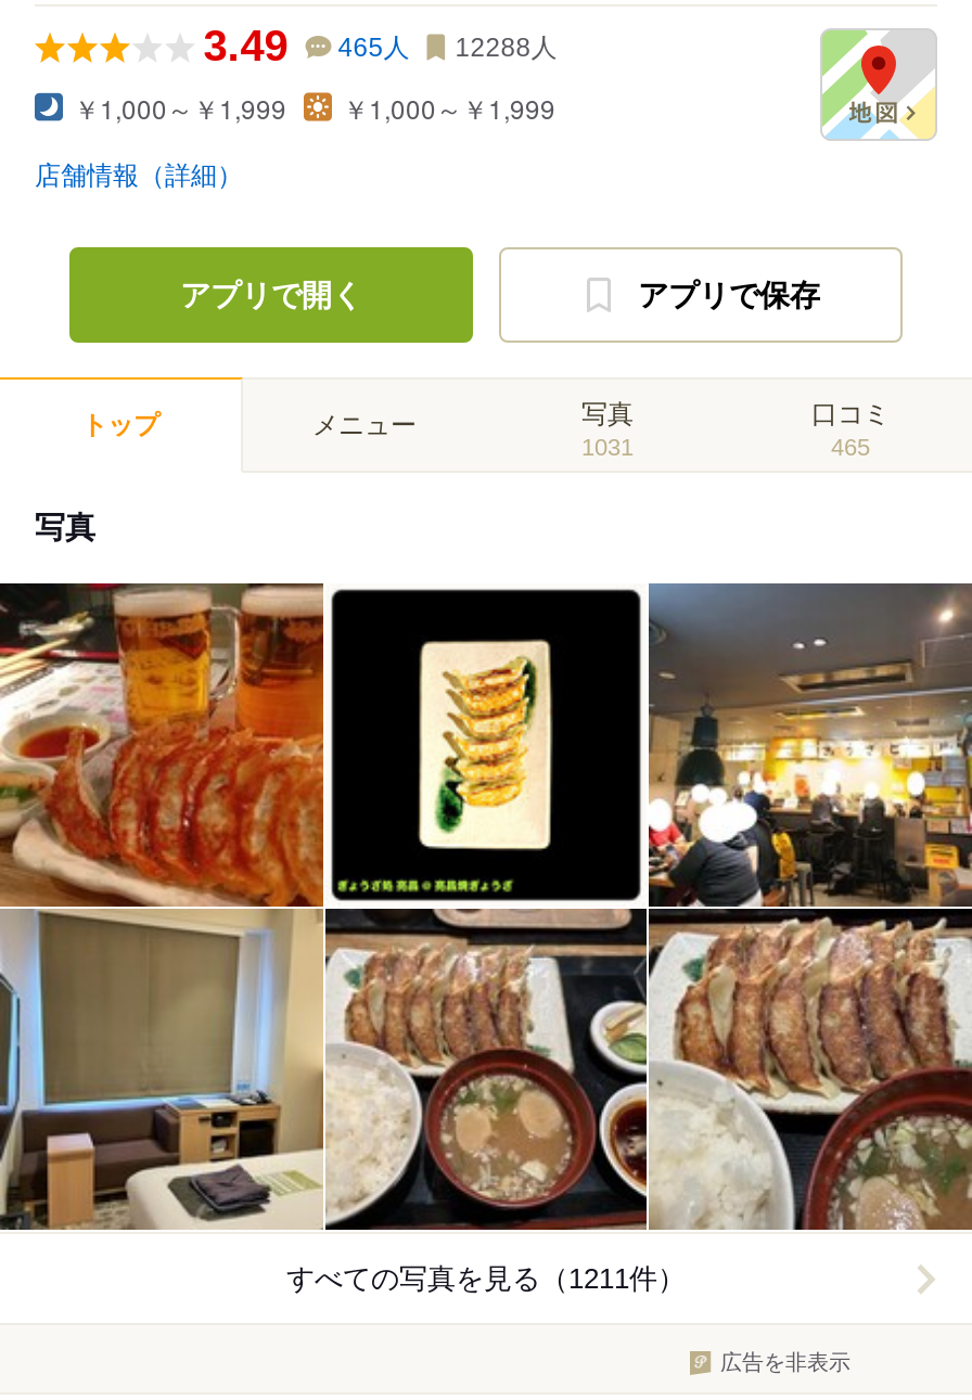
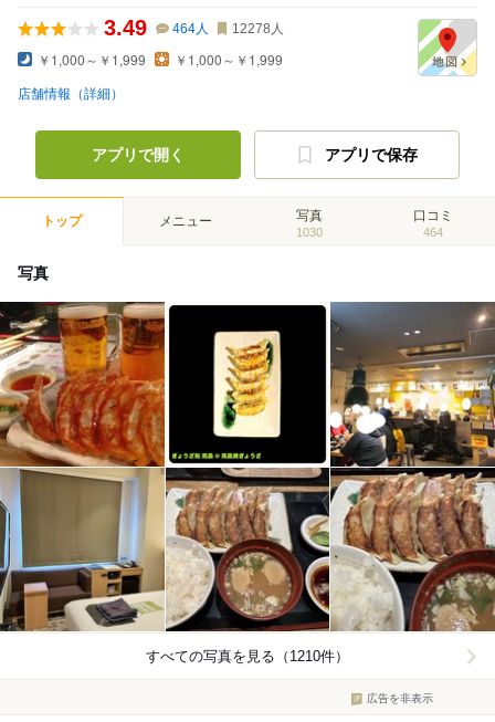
[338,33,410,63] 465人 -> [172,21,209,36] 464人
[455,33,557,63] 12288人 -> [232,21,284,36] 12278人
[581,434,634,460] 1031 -> [296,226,323,239] 1030
[831,434,870,460] 465 -> [423,226,443,239] 464
[286,1263,686,1295] すべての写真を見る（1211件） -> [146,648,349,665] すべての写真を見る（1210件）

